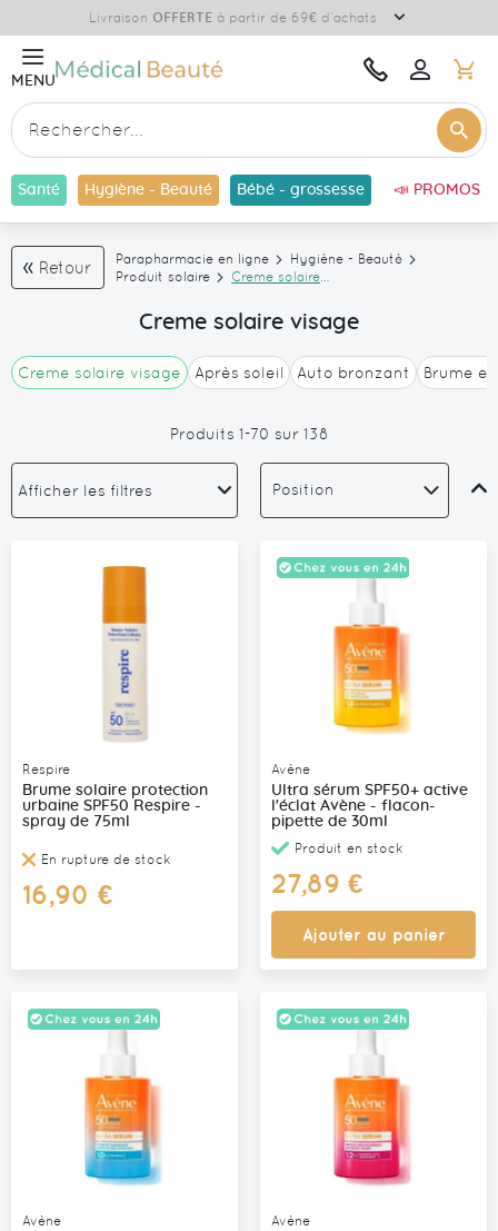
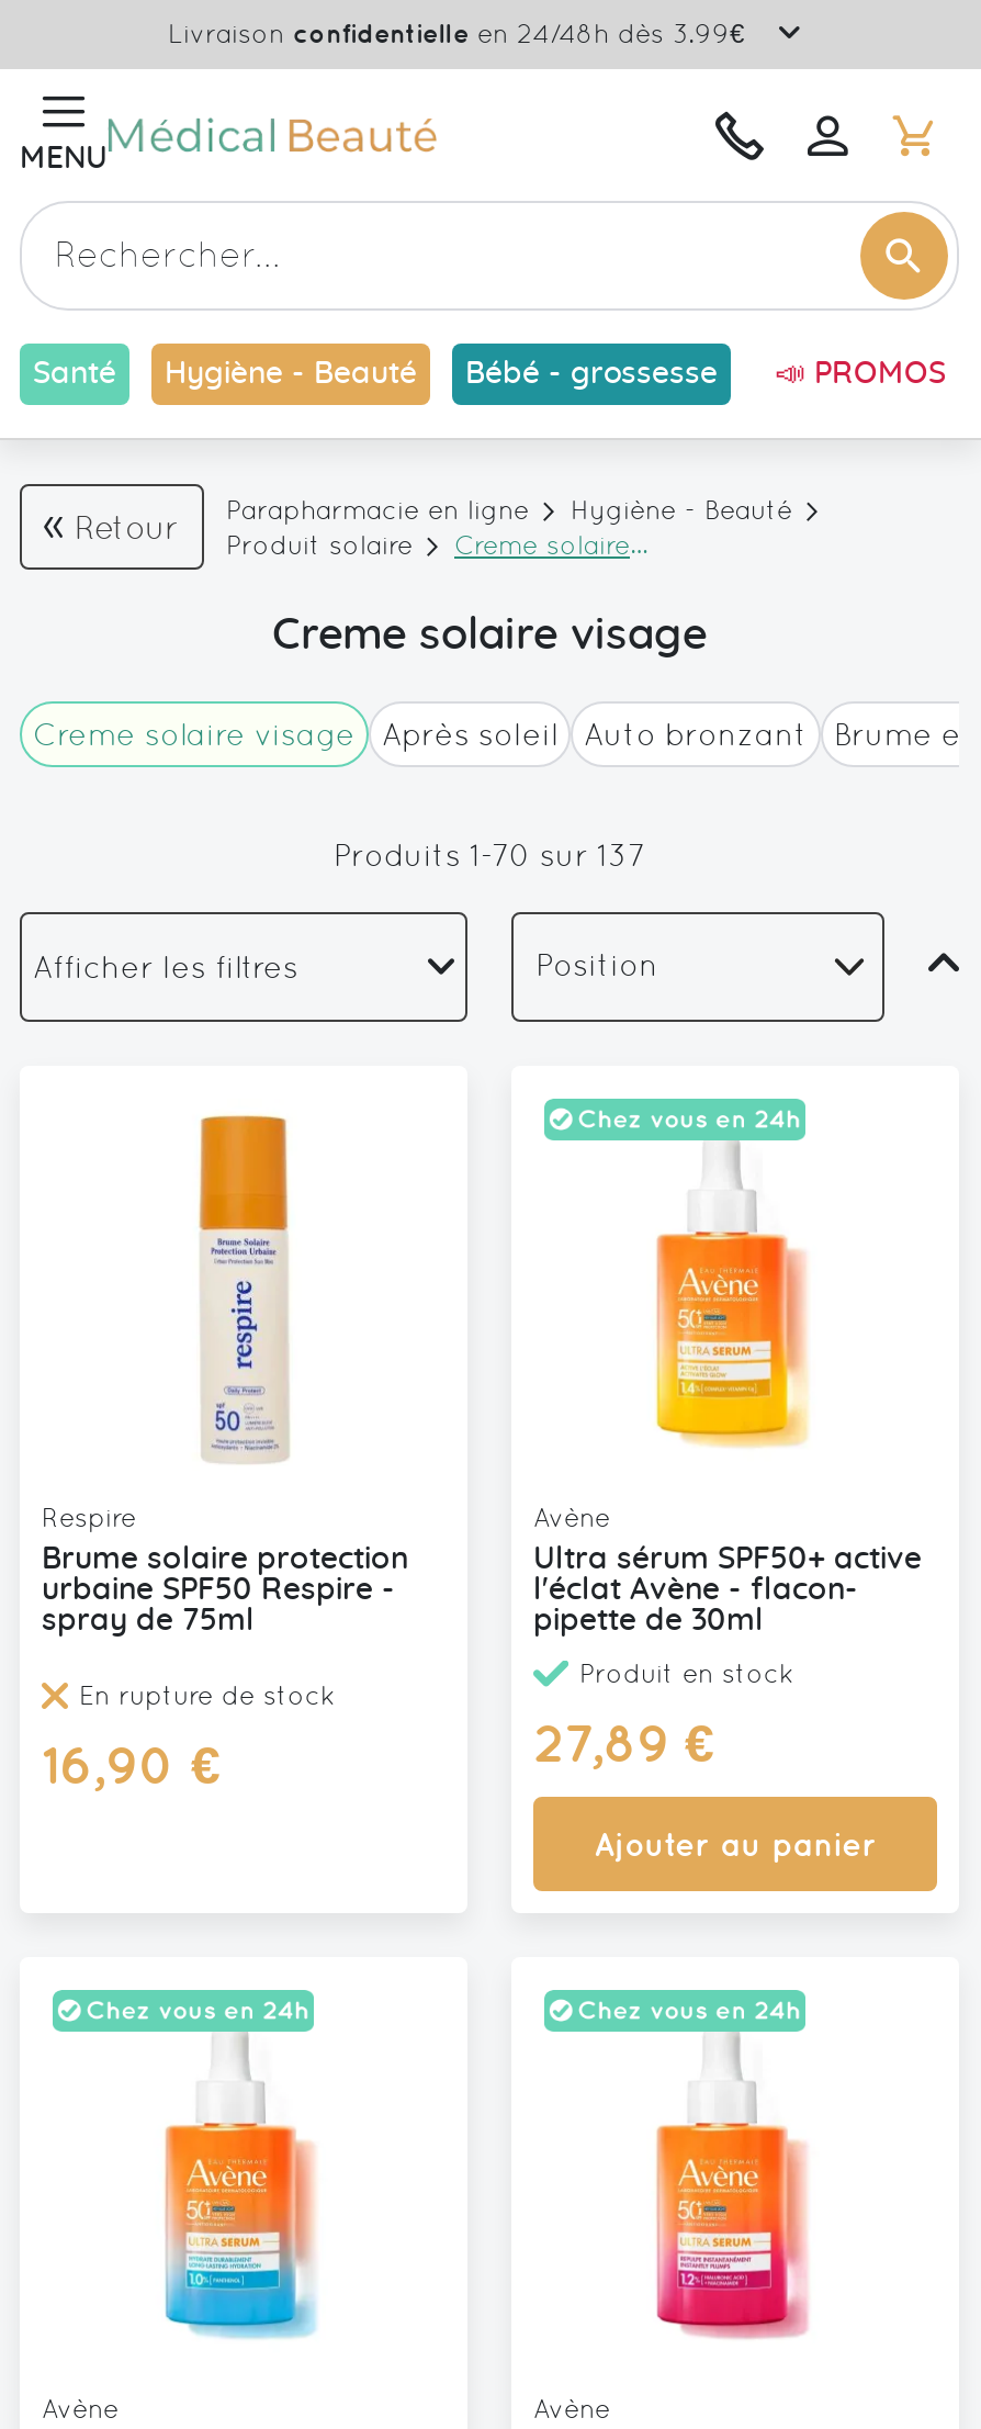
[88,10,376,26] Livraison OFFERTE à partir de 69€ d’achats -> [168,19,745,49] Livraison confidentielle en 24/48h dès 3.99€
[170,424,328,442] Produits 1 -70 sur 138 -> [334,836,645,871] Produits 1 -70 sur 137

